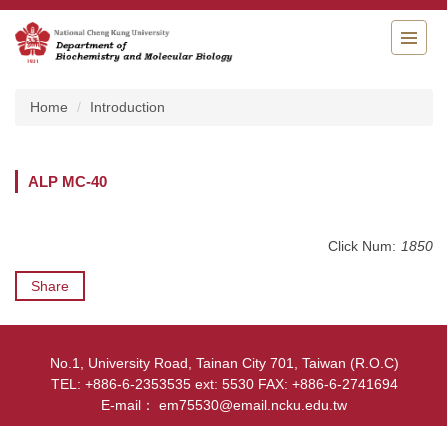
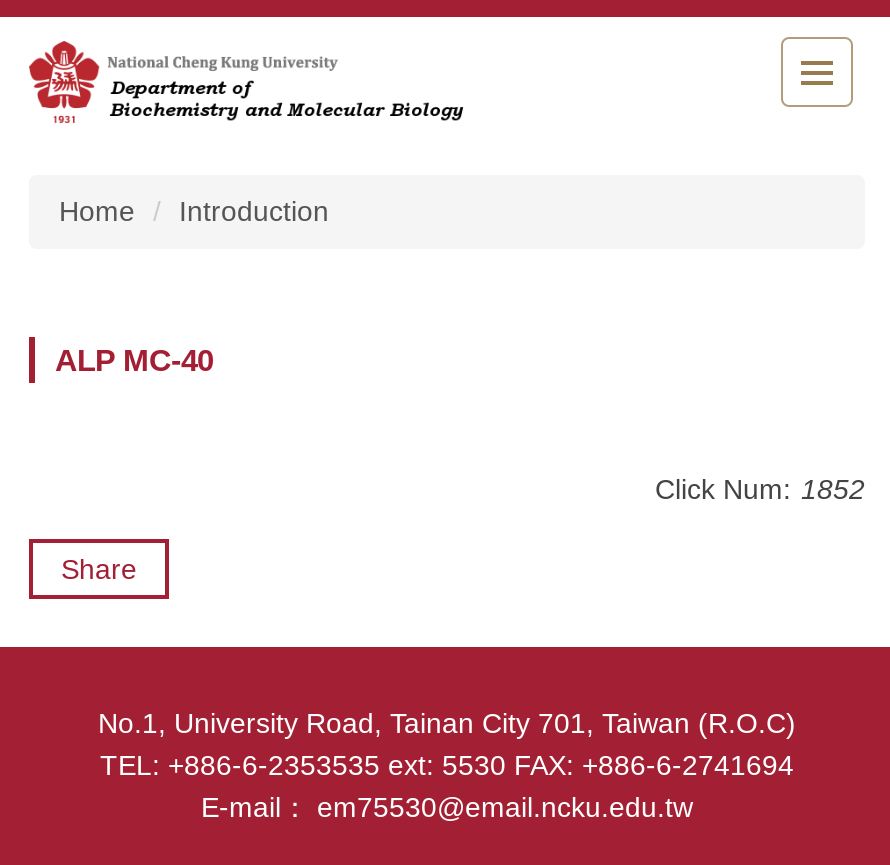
[328,238,433,254] Click Num: 1850 -> [655,474,865,506] Click Num: 1852

